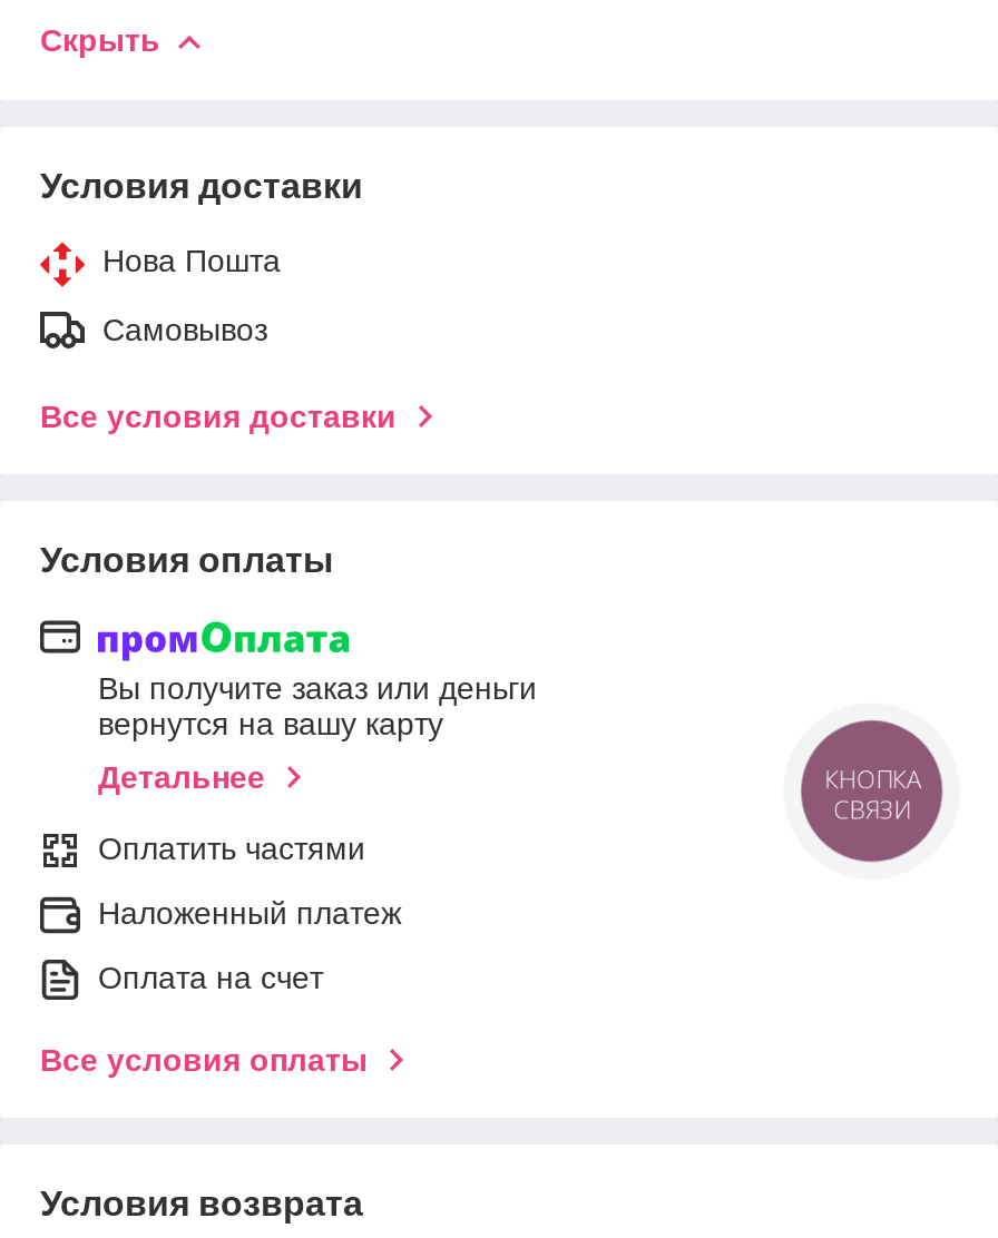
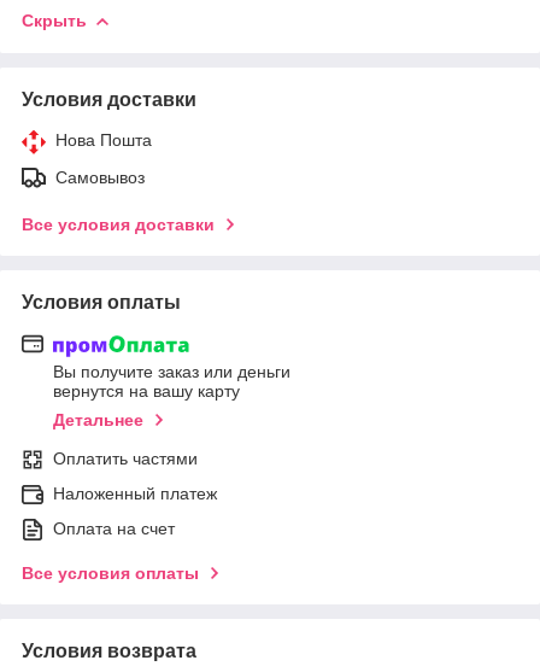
[798,717,947,866] [image] -> none

